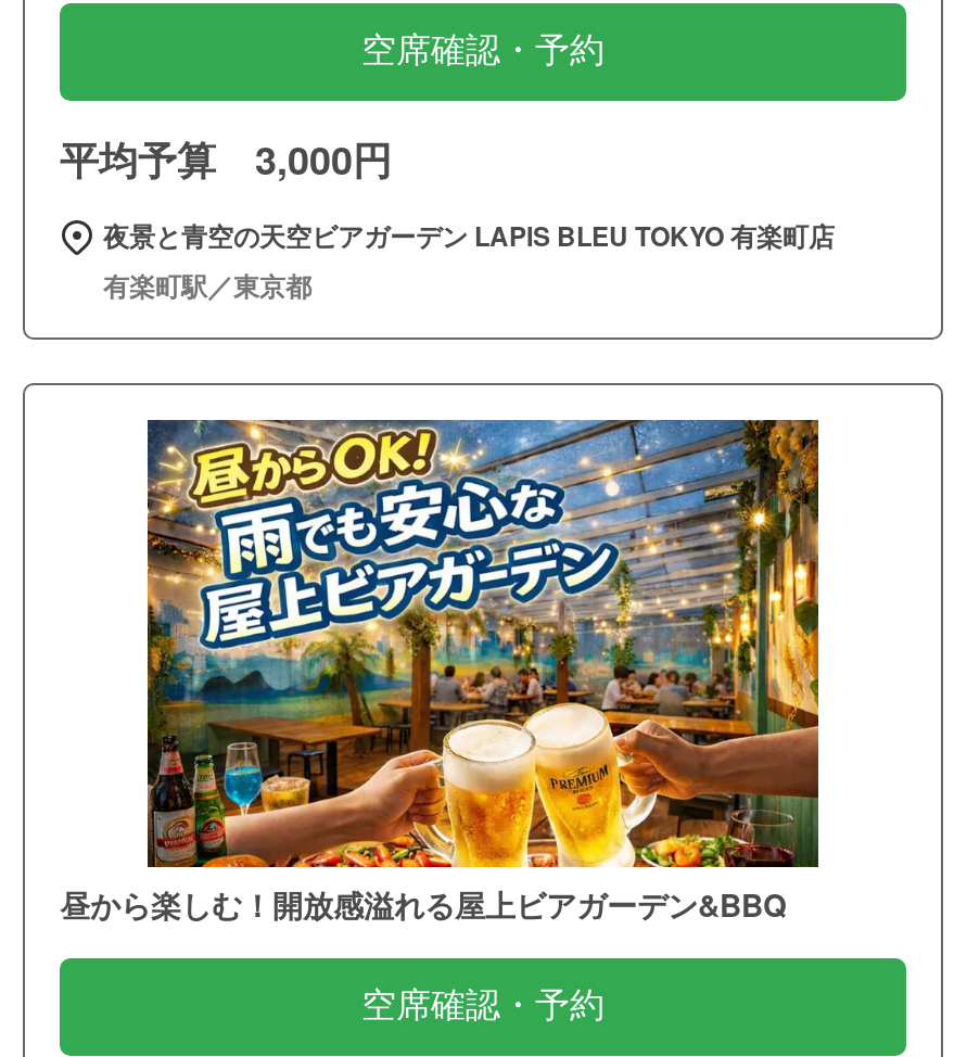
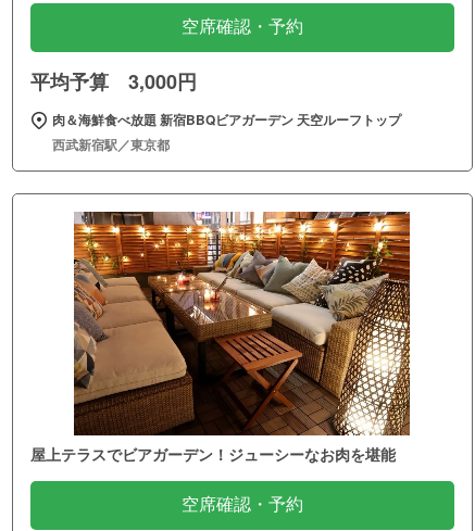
[103,216,835,305] 夜景と青空の天空ビアガーデン LAPIS BLEU TOKYO 有楽町店 | 有楽町駅／東京都 -> [52,110,401,155] 肉＆海鮮食べ放題 新宿BBQビアガーデン 天空ルーフトップ | 西武新宿駅／東京都
[60,417,822,925] [image] | 昼から楽しむ！開放感溢れる屋上ビアガーデン&BBQ -> [30,211,411,465] [image] | 屋上テラスでビアガーデン！ジューシーなお肉を堪能

